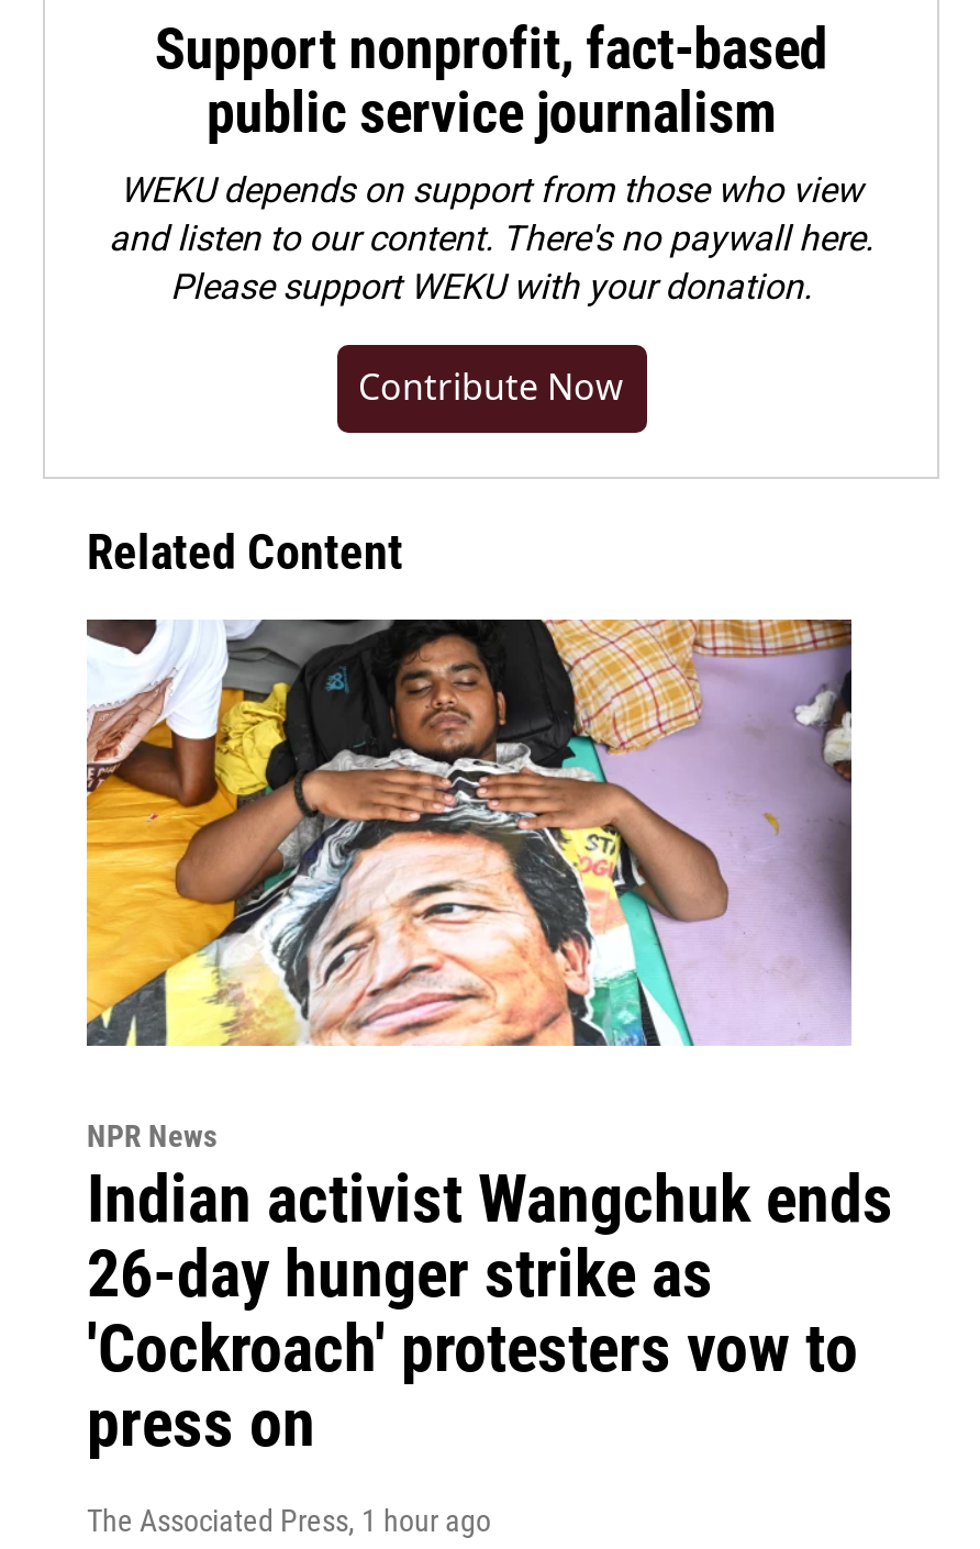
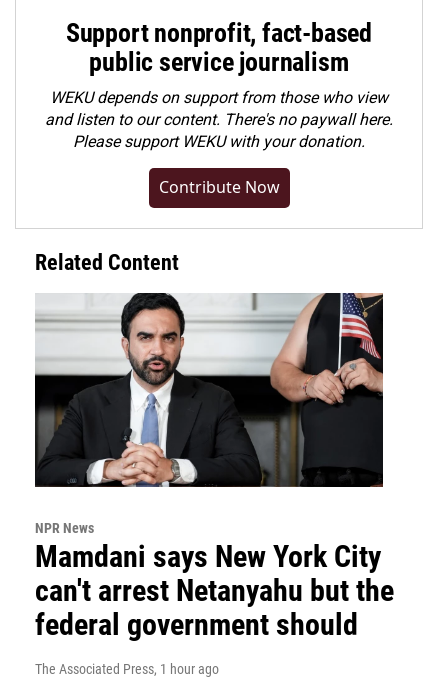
[85,617,854,1048] [image] -> [34,292,384,488] [image]
[87,1160,893,1461] Indian activist Wangchuk ends | 26-day hunger strike as | 'Cockroach' protesters vow to | press on -> [35,539,394,642] Mamdani says New York City | can't arrest Netanyahu but the | federal government should

